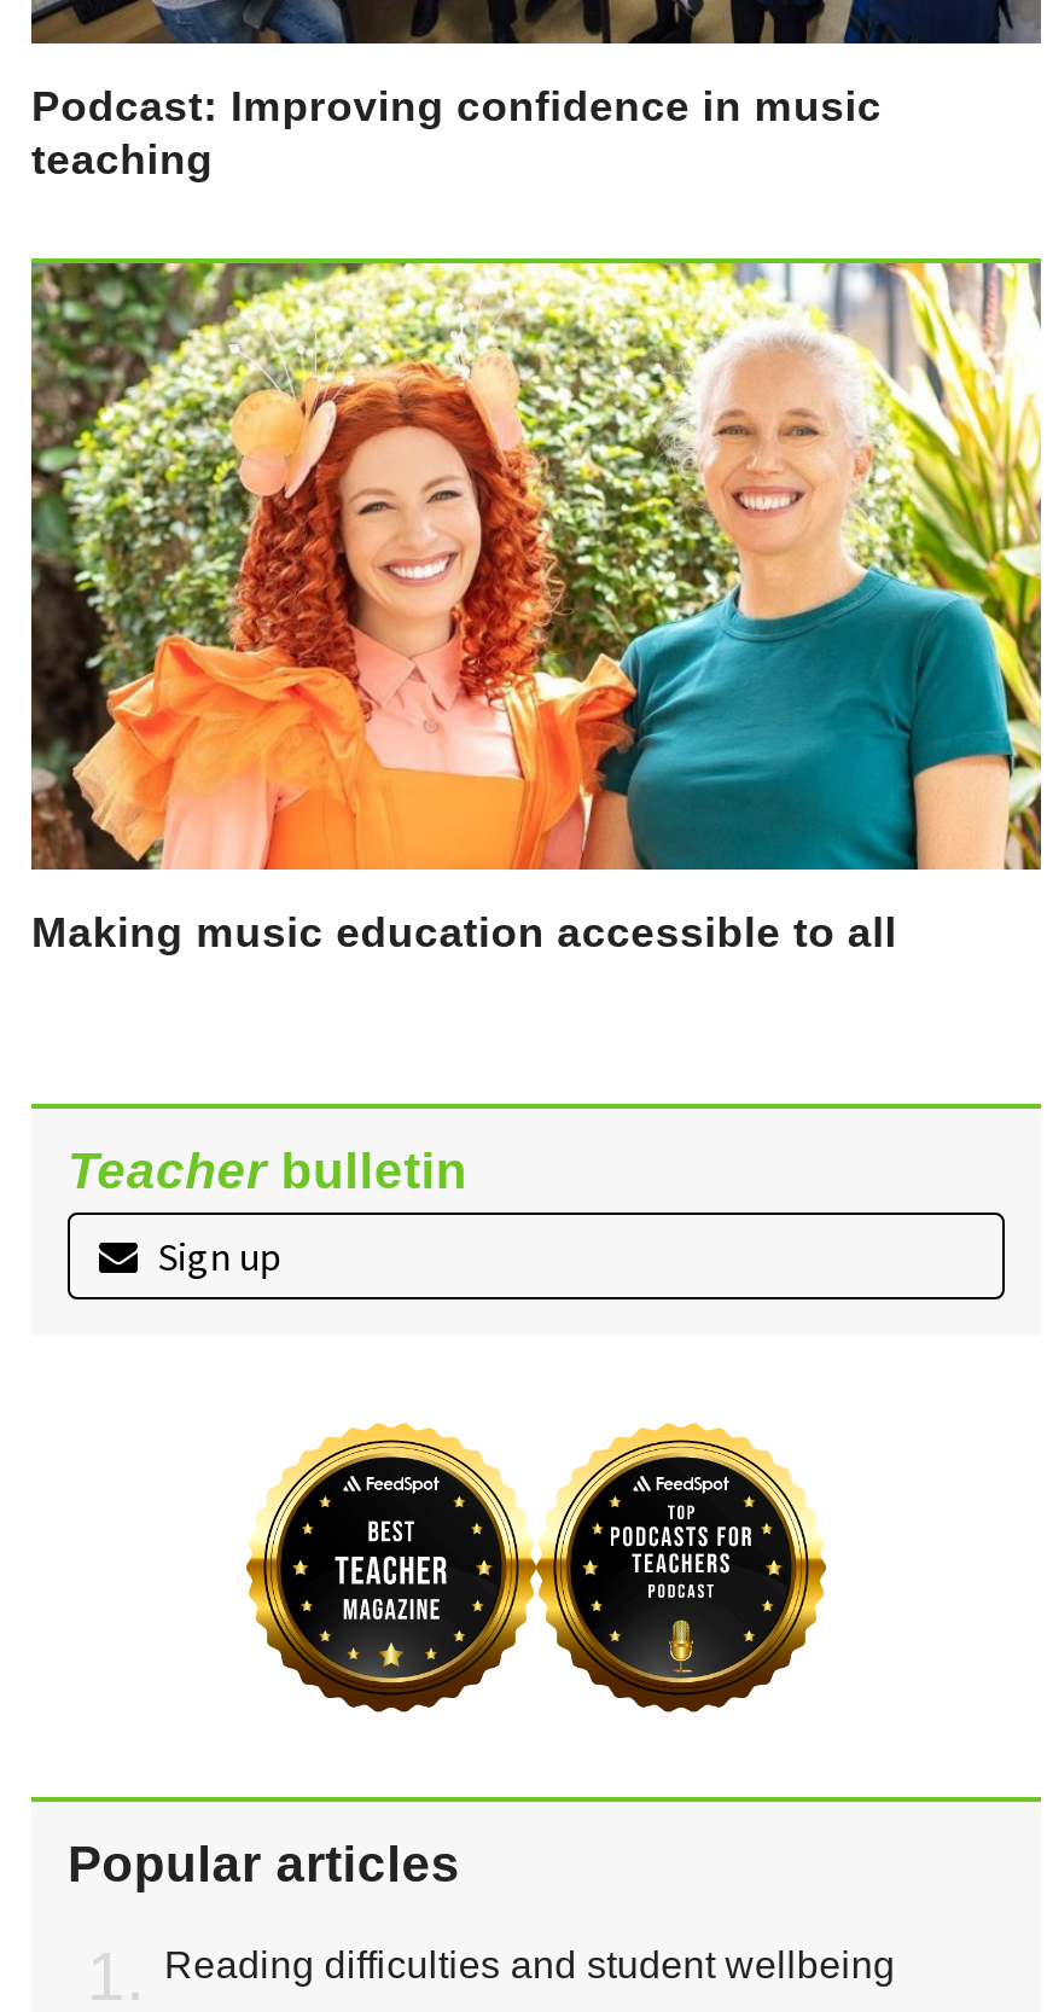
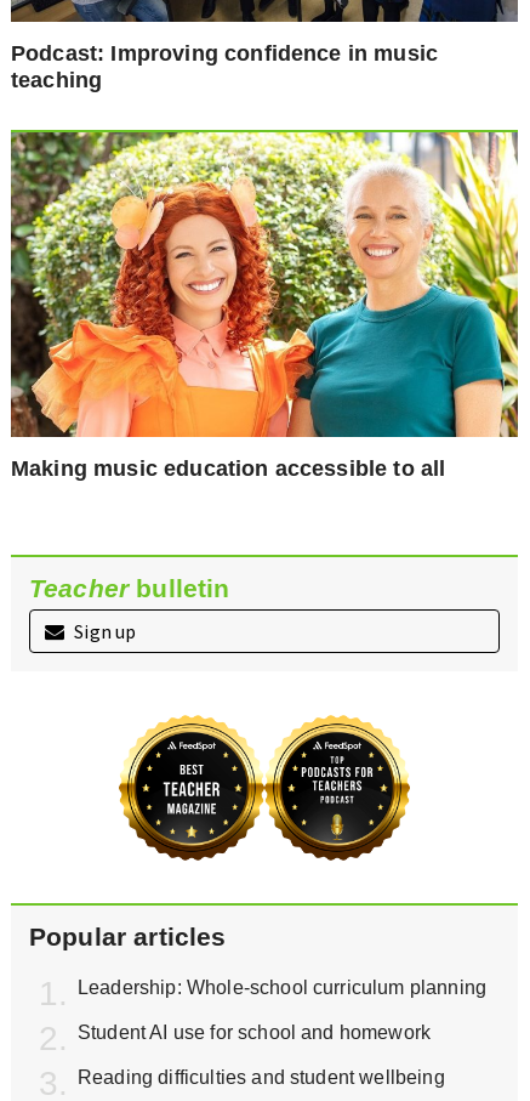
none -> [78,977,486,1042] Leadership: Whole-school curriculum planning | Student AI use for school and homework

